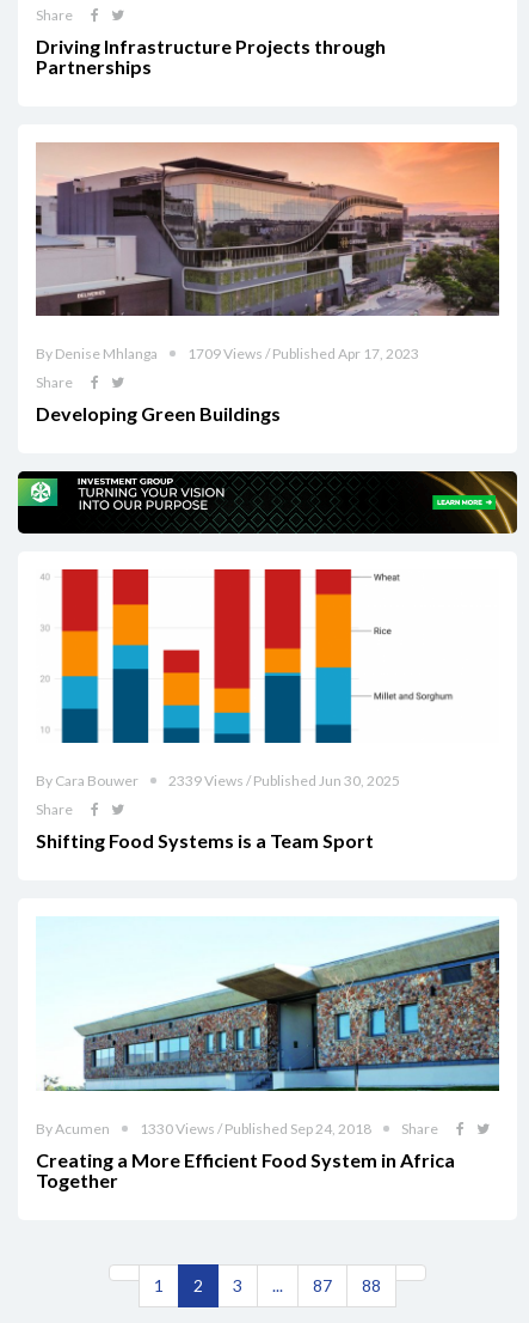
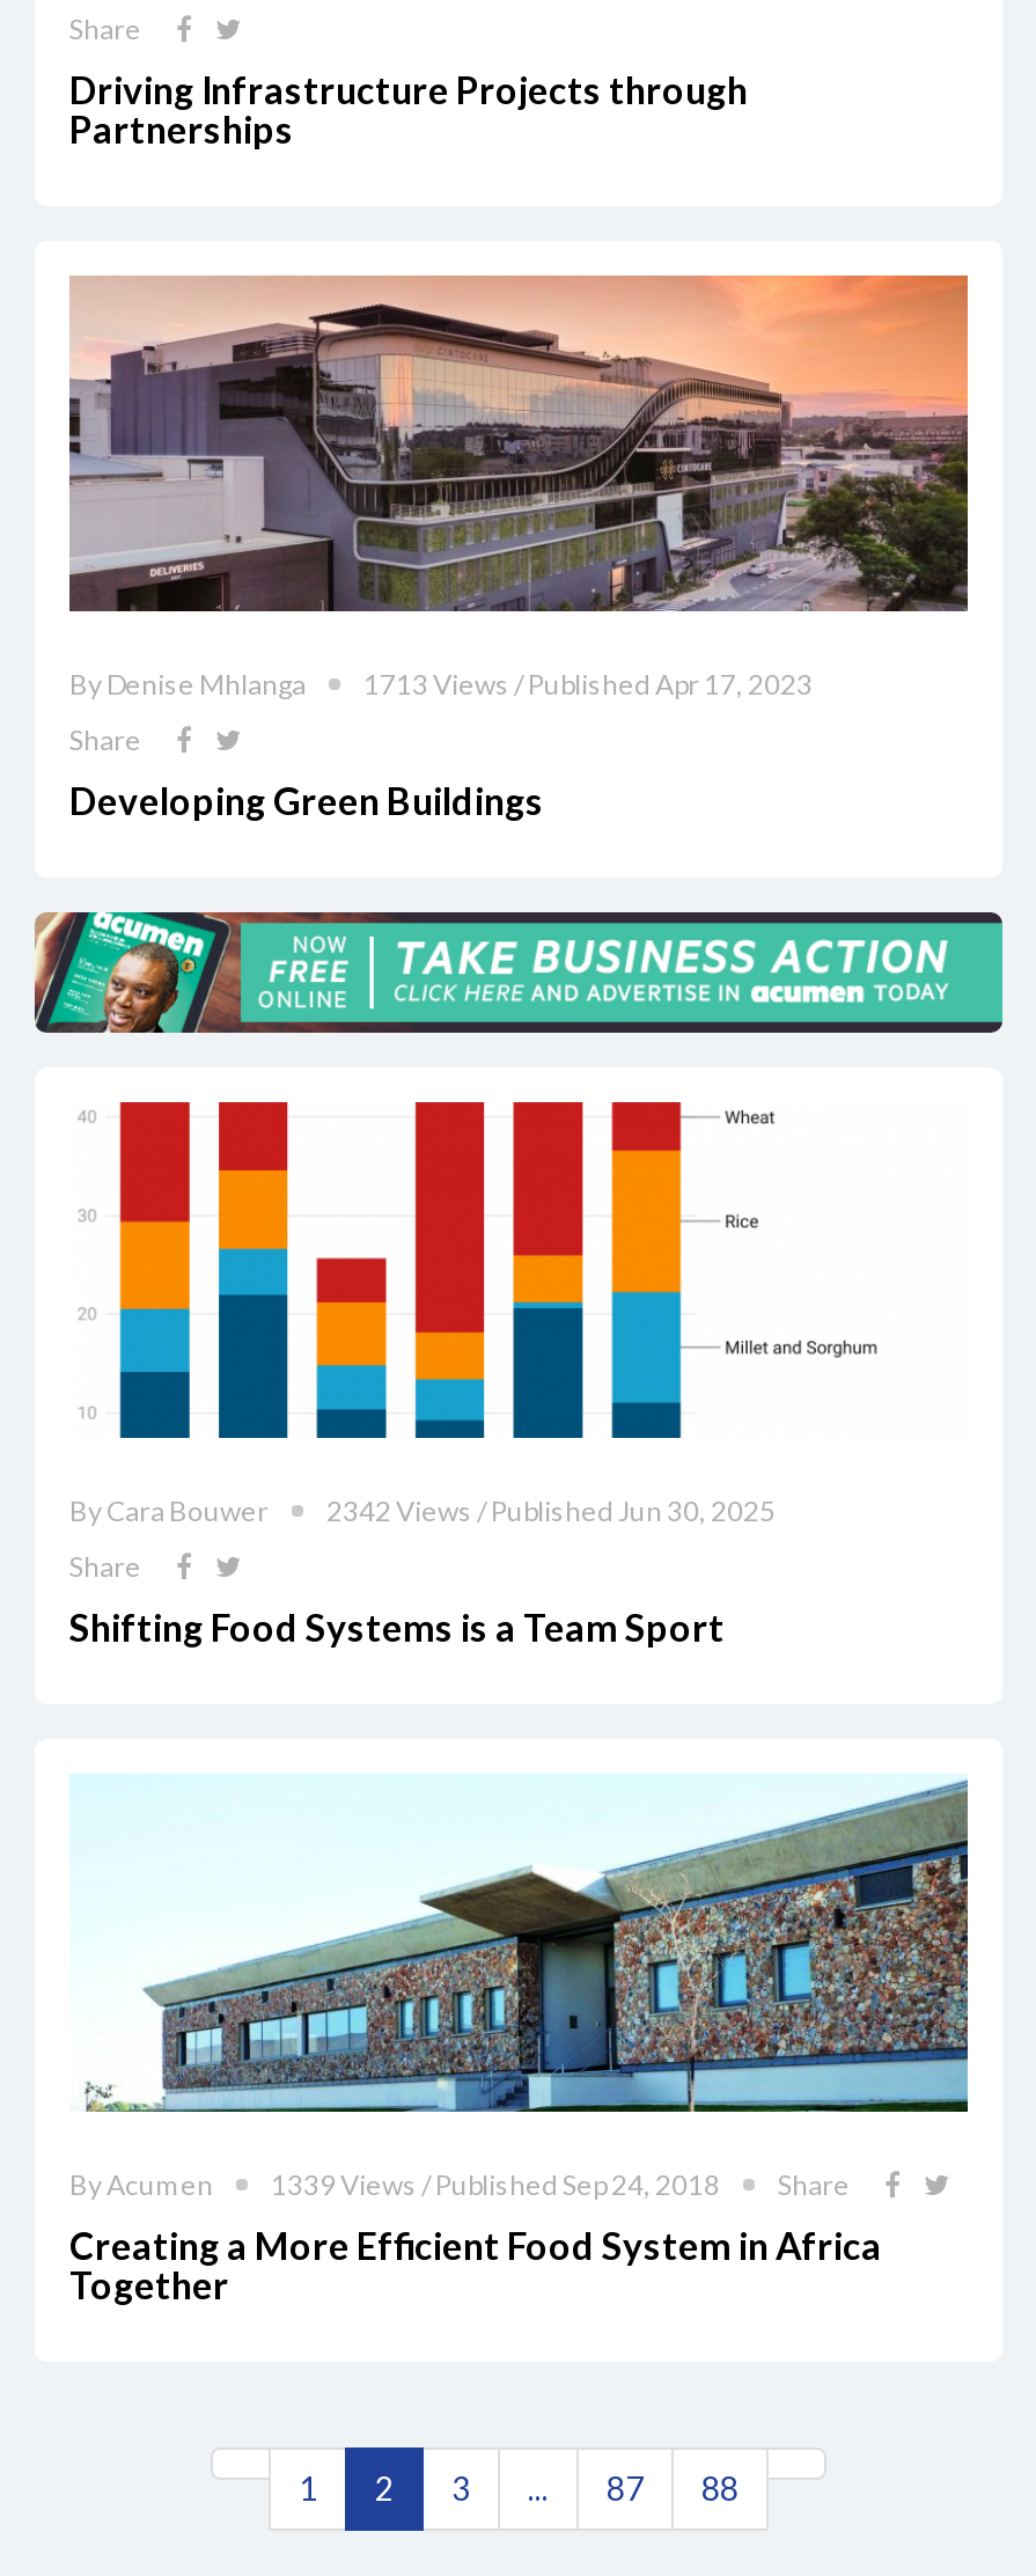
[187,345,419,363] 1709 Views / Published Apr 17, 2023 -> [363,667,813,702] 1713 Views / Published Apr 17, 2023
[17,470,518,535] [image] -> [32,910,1005,1035] [image]
[168,772,400,790] 2339 Views / Published Jun 30, 2025 -> [326,1494,776,1529] 2342 Views / Published Jun 30, 2025
[140,1120,371,1137] 1330 Views / Published Sep 24, 2018 -> [271,2167,720,2202] 1339 Views / Published Sep 24, 2018

